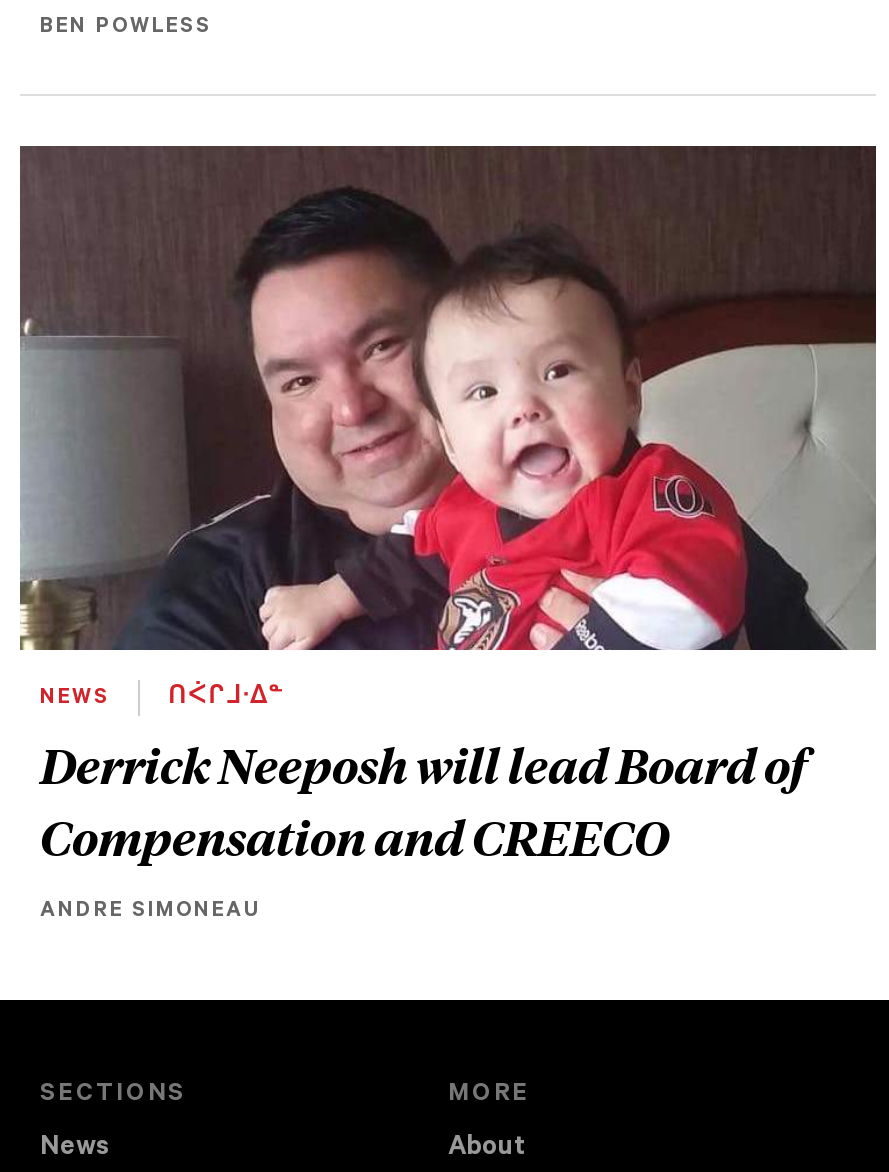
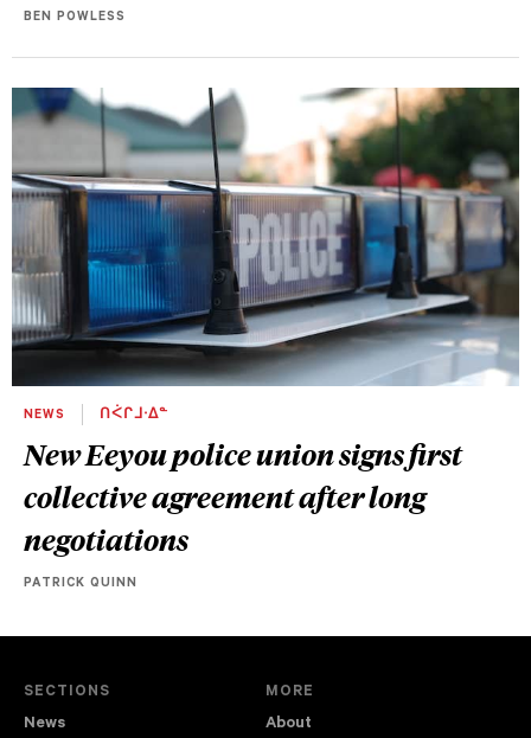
[18,144,876,867] [image] | Derrick Neeposh will lead Board of | Compensation and CREECO -> [11,86,520,557] [image] | New Eeyou police union signs first | collective agreement after long | negotiations
[40,899,262,923] ANDRE SIMONEAU -> [24,576,137,591] PATRICK QUINN

